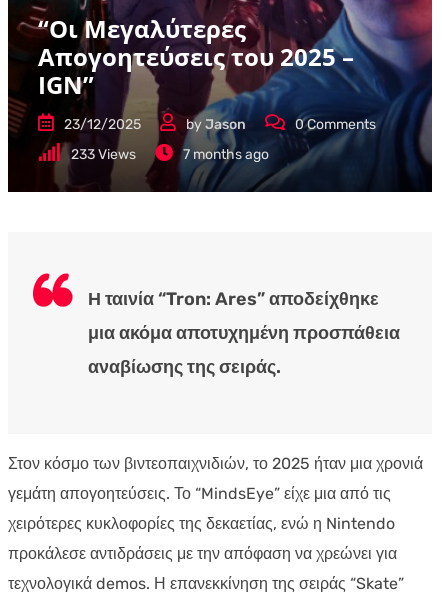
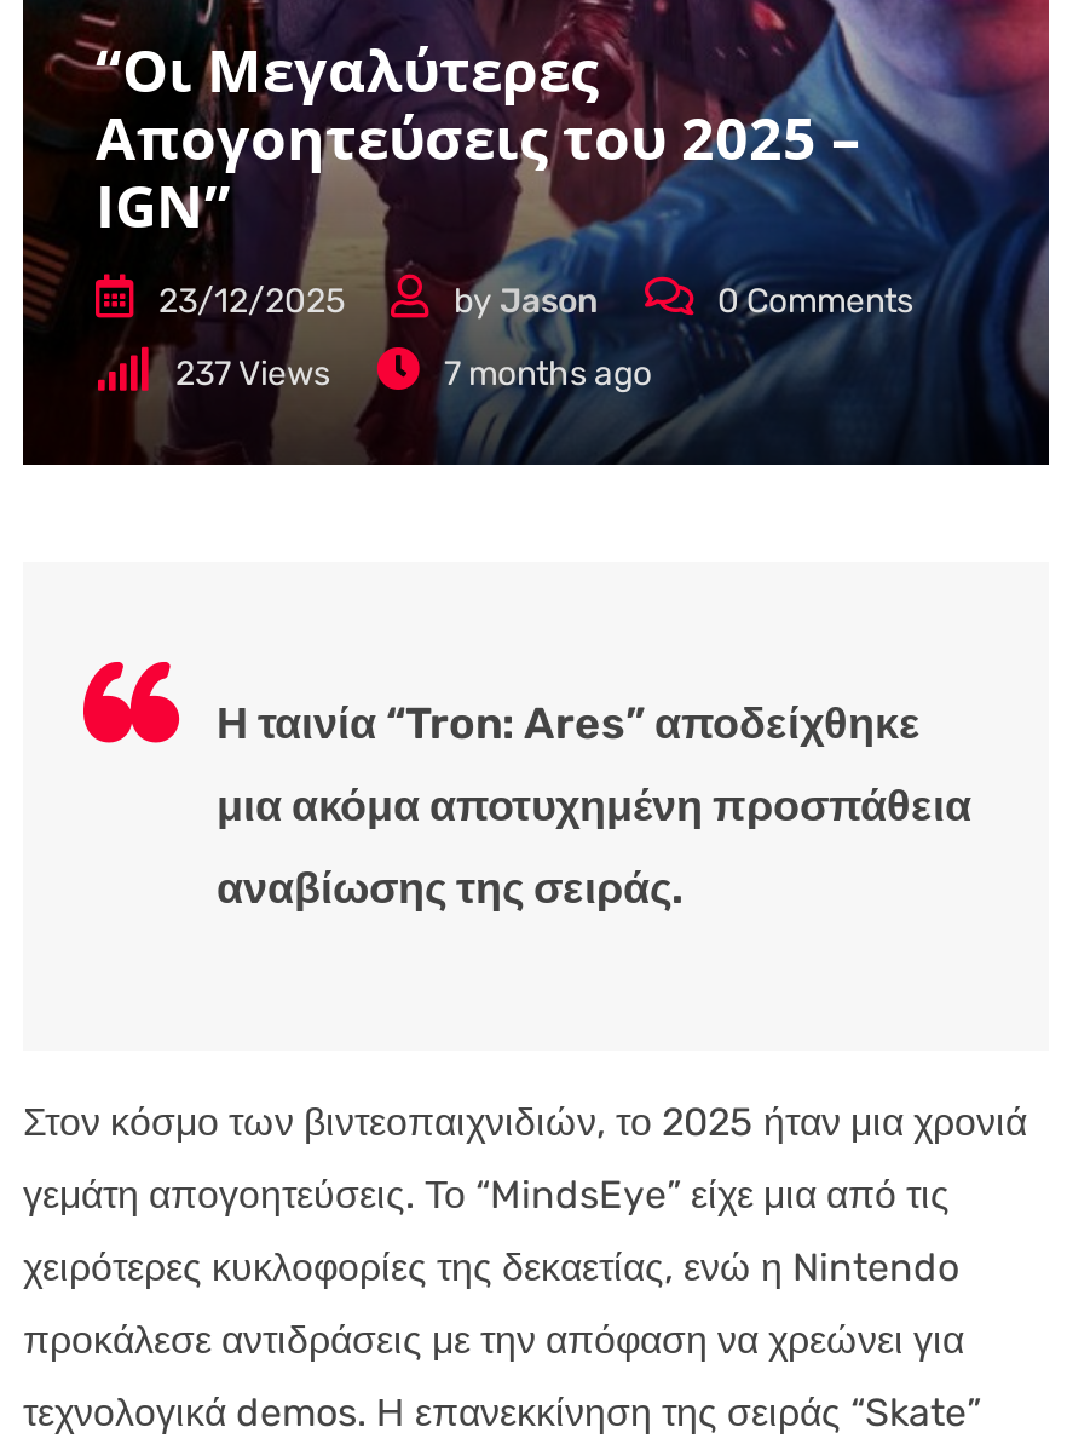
[71,146,136,163] 233 Views -> [175,353,330,395] 237 Views

